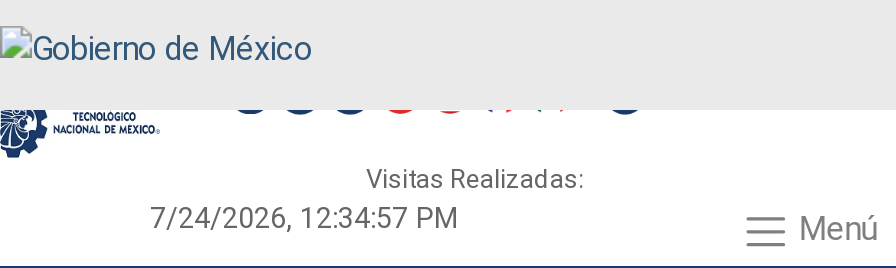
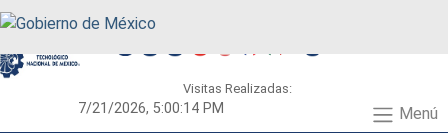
[150,201,458,233] 7/24/2026, 12:34:57 PM -> [78,100,224,116] 7/21/2026, 5:00:14 PM

